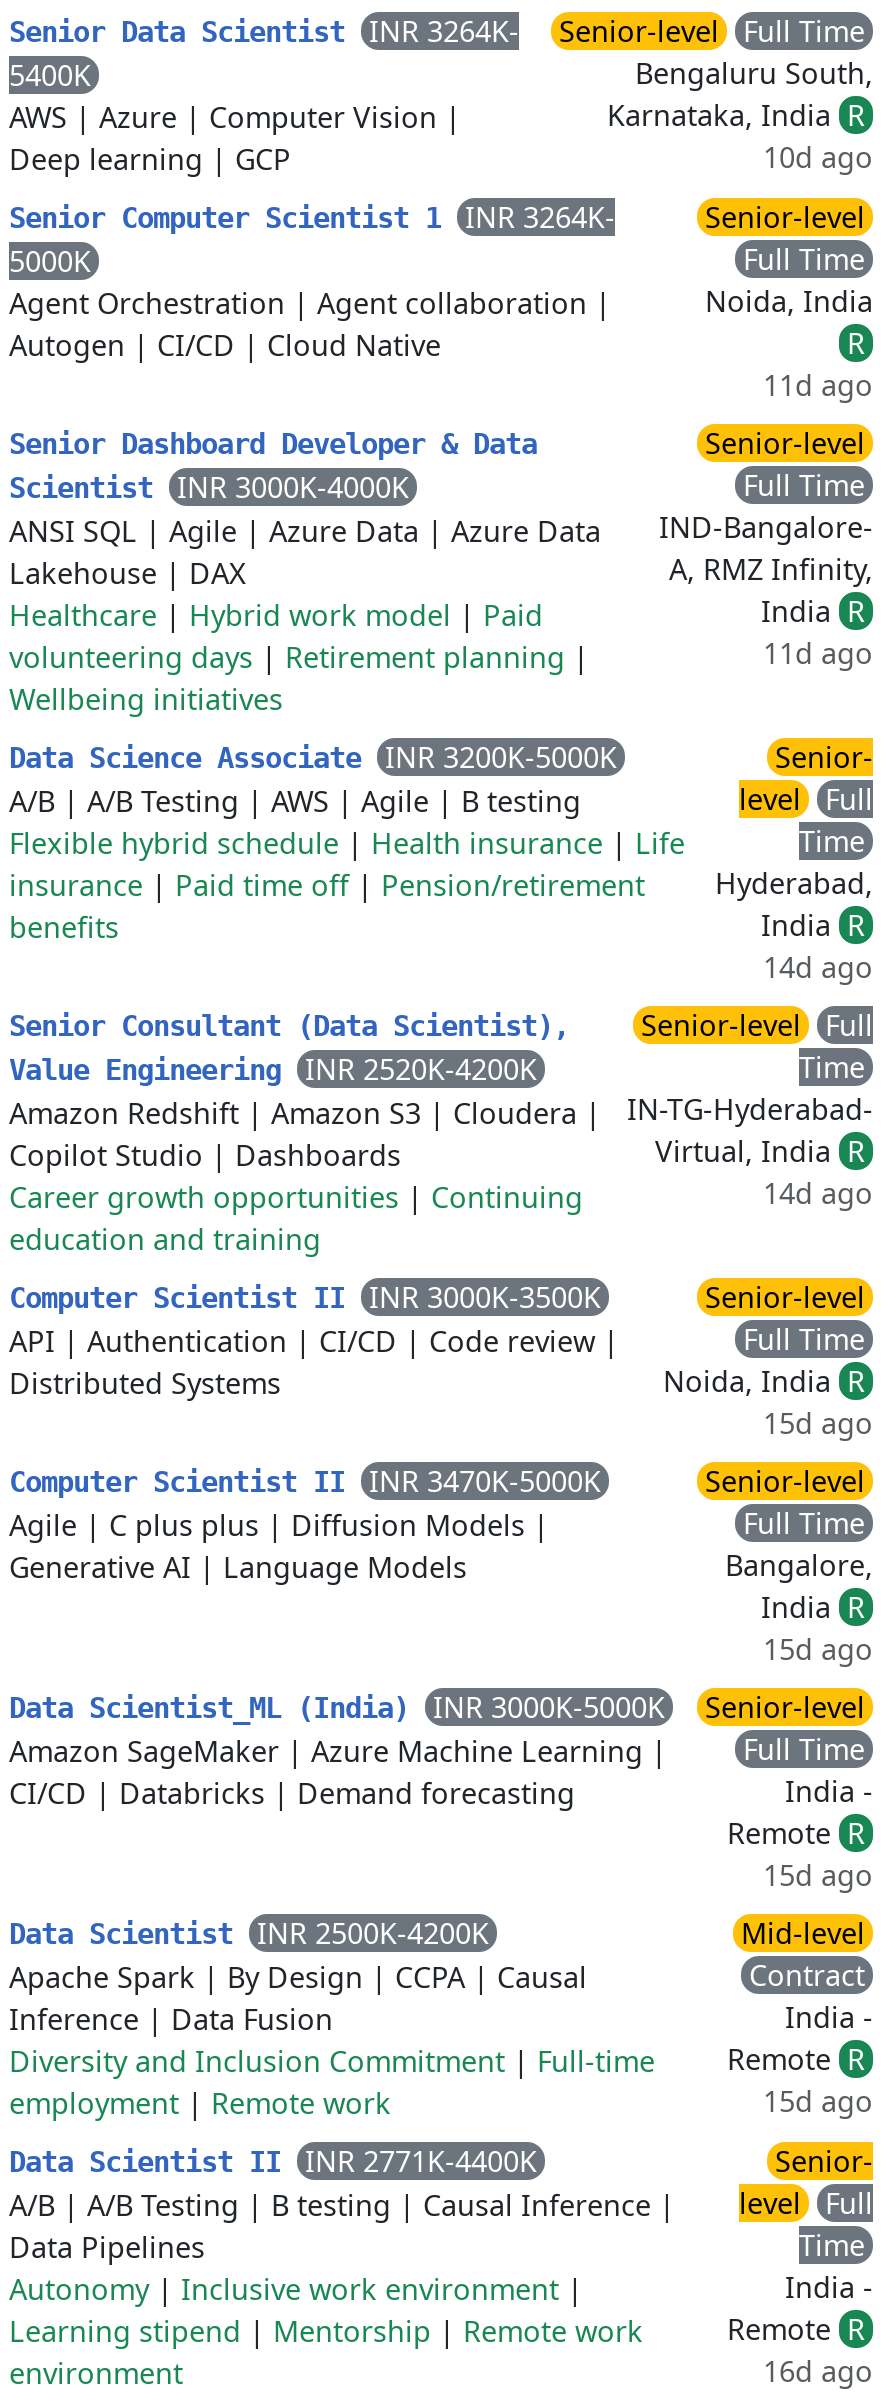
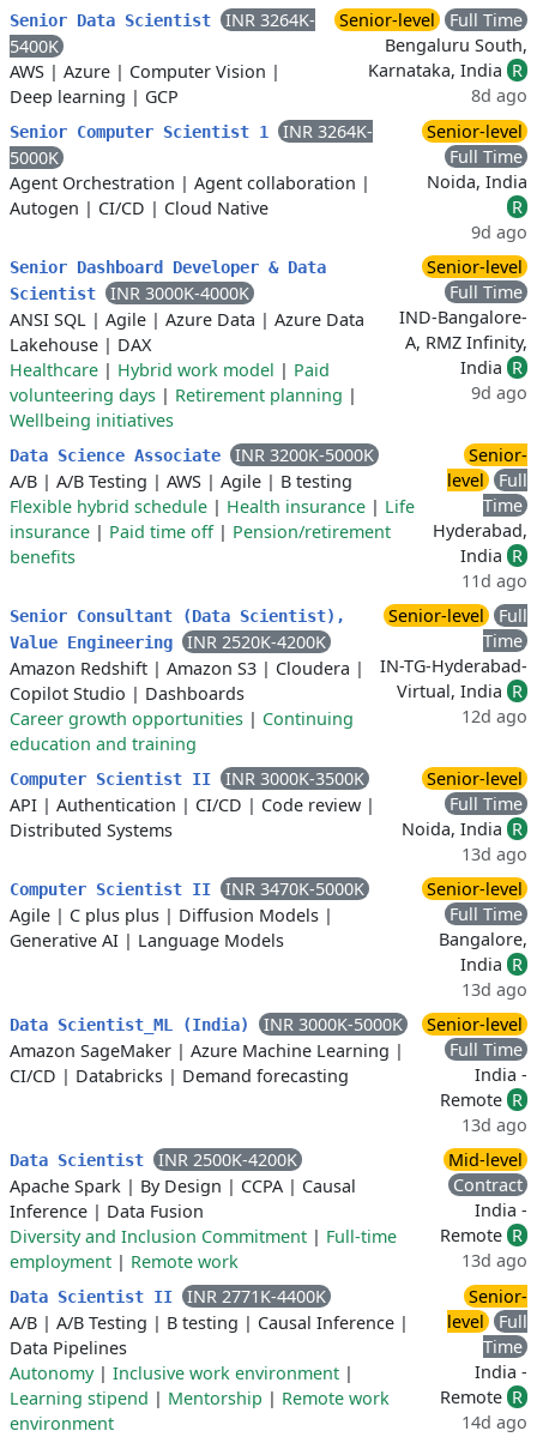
[763,138,873,176] 10d ago -> [471,84,527,107] 8d ago
[763,366,873,404] 11d ago -> [471,221,527,243] 9d ago
[763,634,873,672] 11d ago -> [471,381,527,404] 9d ago
[763,948,873,986] 14d ago -> [461,569,527,592] 11d ago
[763,1174,873,1212] 14d ago -> [461,705,527,727] 12d ago
[763,1404,873,1442] 15d ago -> [461,843,527,865] 13d ago
[763,1630,873,1668] 15d ago -> [461,978,527,1001] 13d ago
[763,1856,873,1894] 15d ago -> [461,1113,527,1136] 13d ago
[763,2082,873,2120] 15d ago -> [461,1249,527,1272] 13d ago
[763,2352,873,2390] 16d ago -> [461,1411,527,1433] 14d ago

